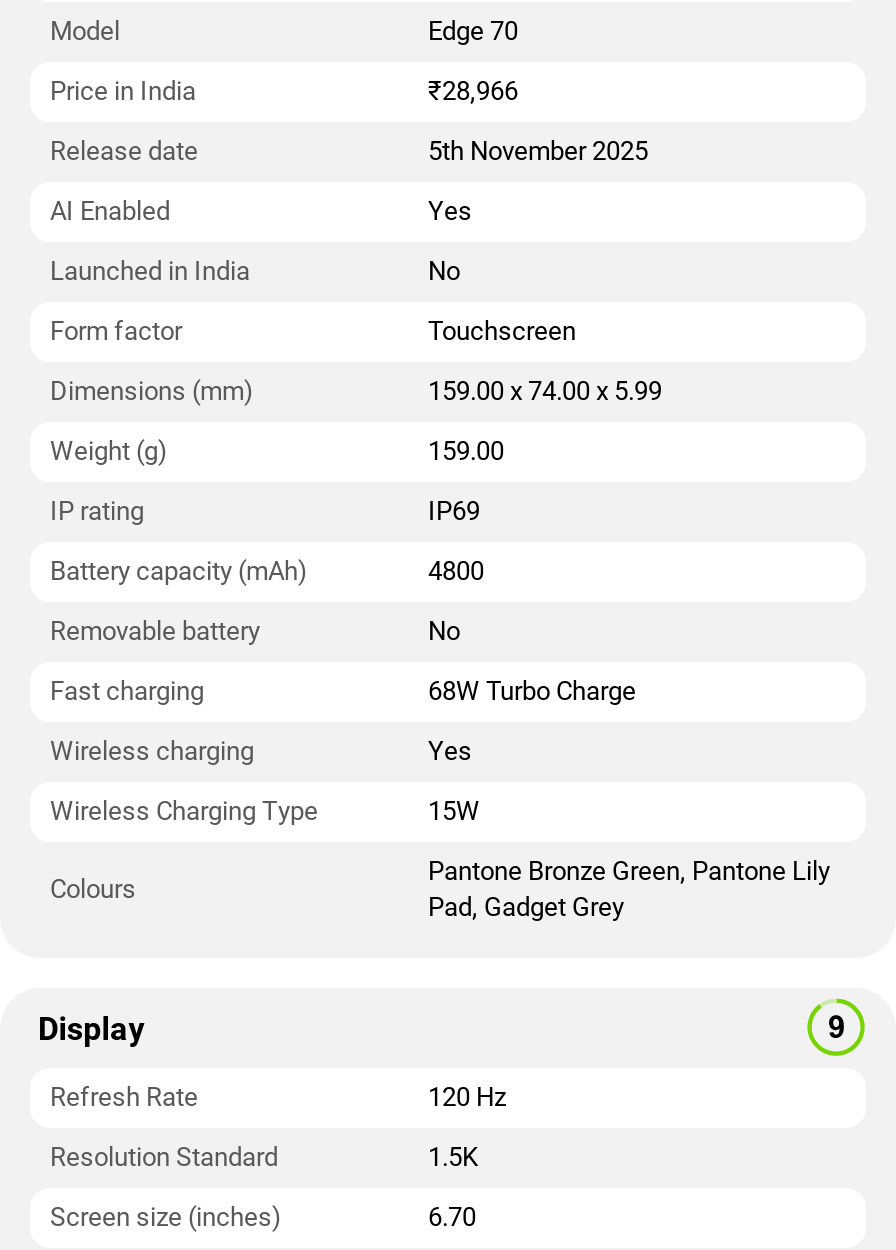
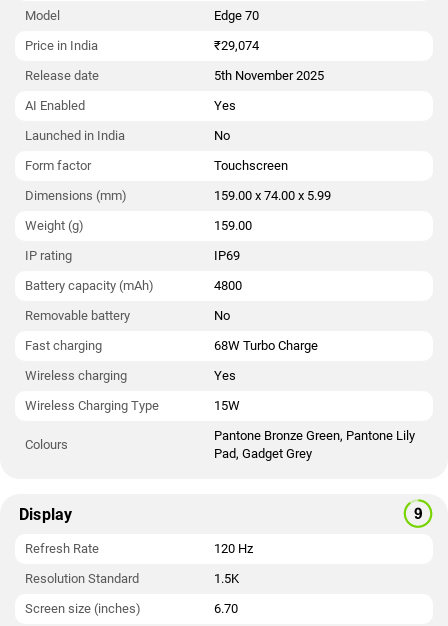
[428,76,518,106] ₹28,966 -> [214,38,259,53] ₹29,074

